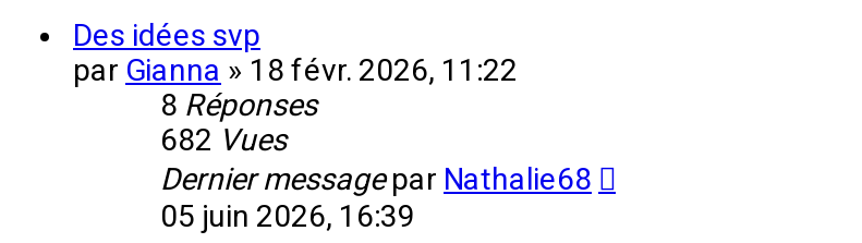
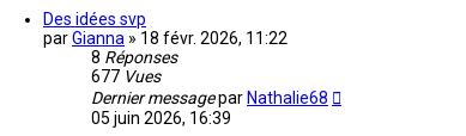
[160,122,287,157] 682 Vues -> [91,67,161,86] 677 Vues

